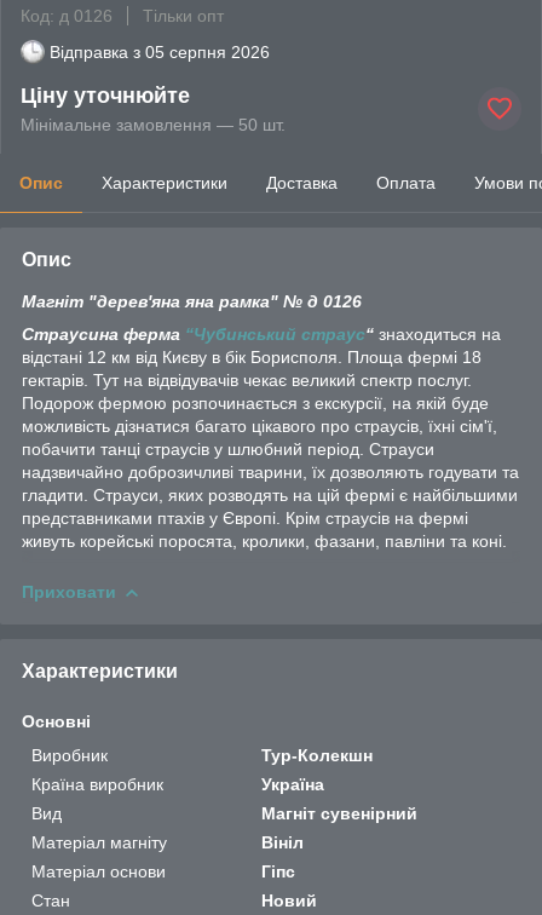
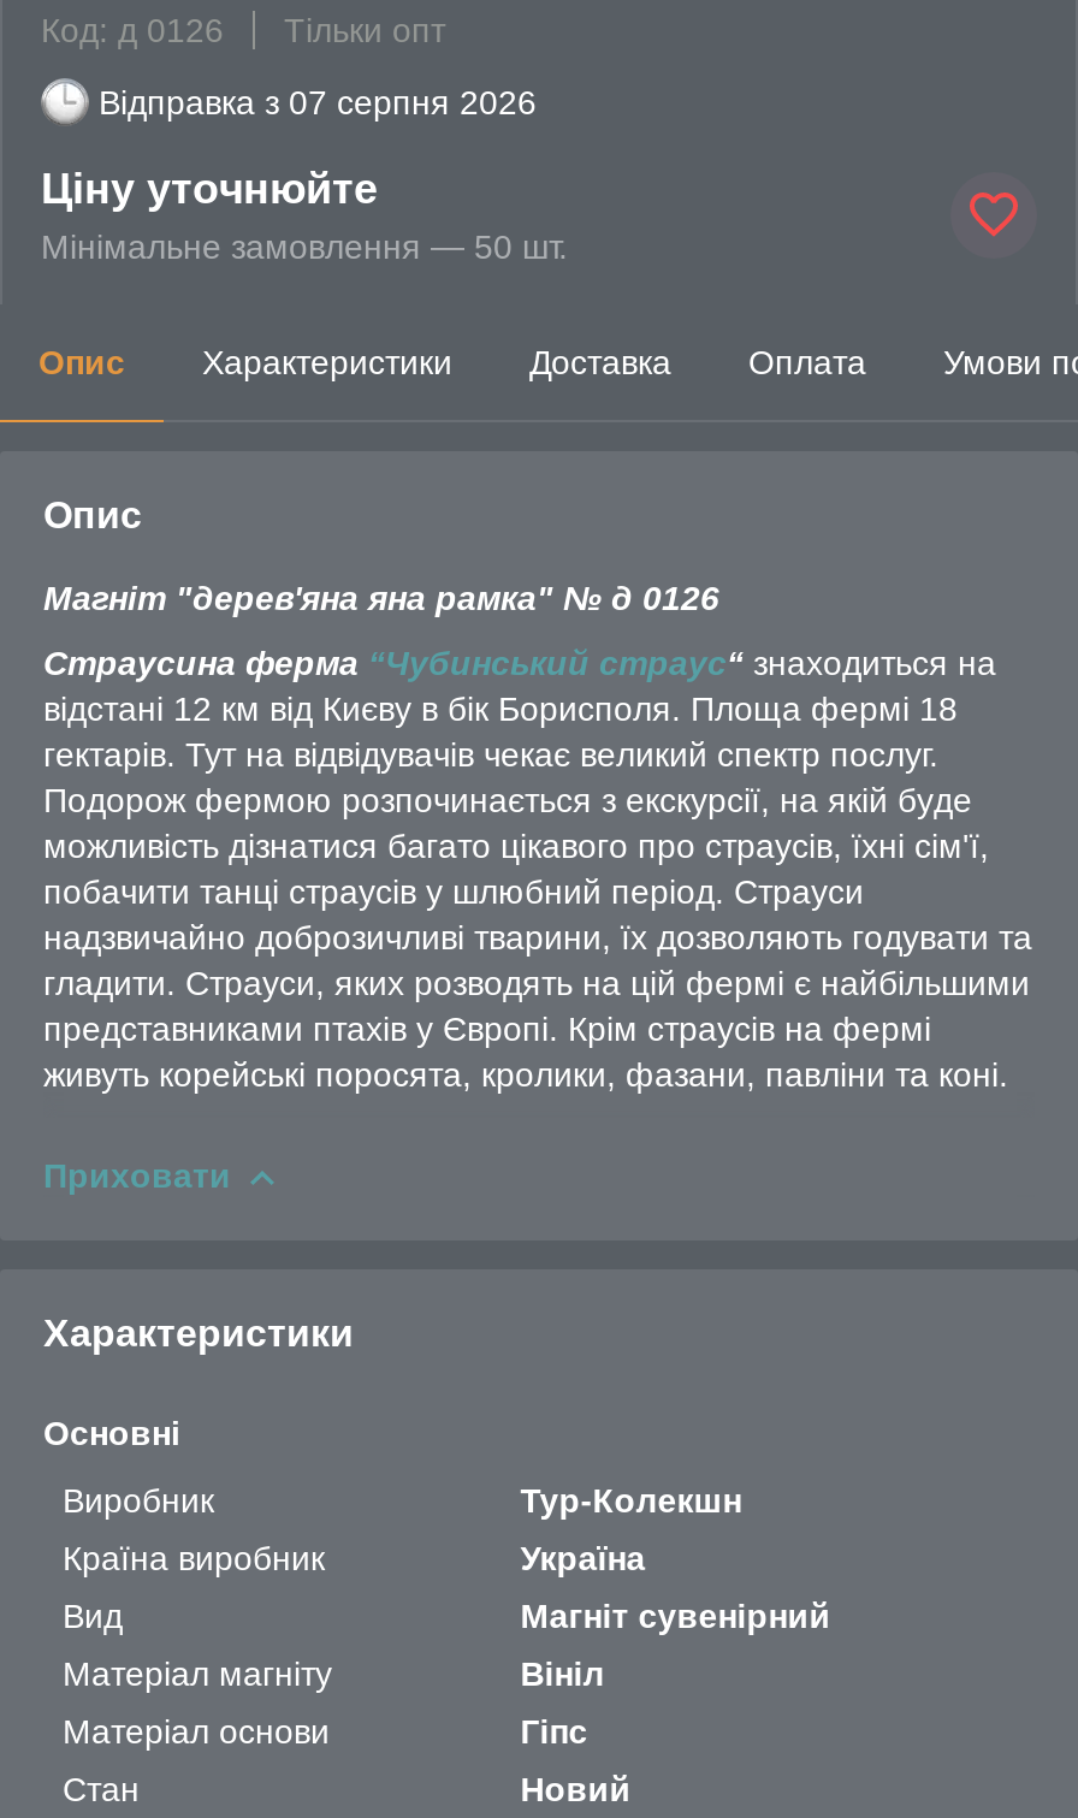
[50,42,270,61] Відправка з 05 серпня 2026 -> [99,83,537,121] Відправка з 07 серпня 2026

